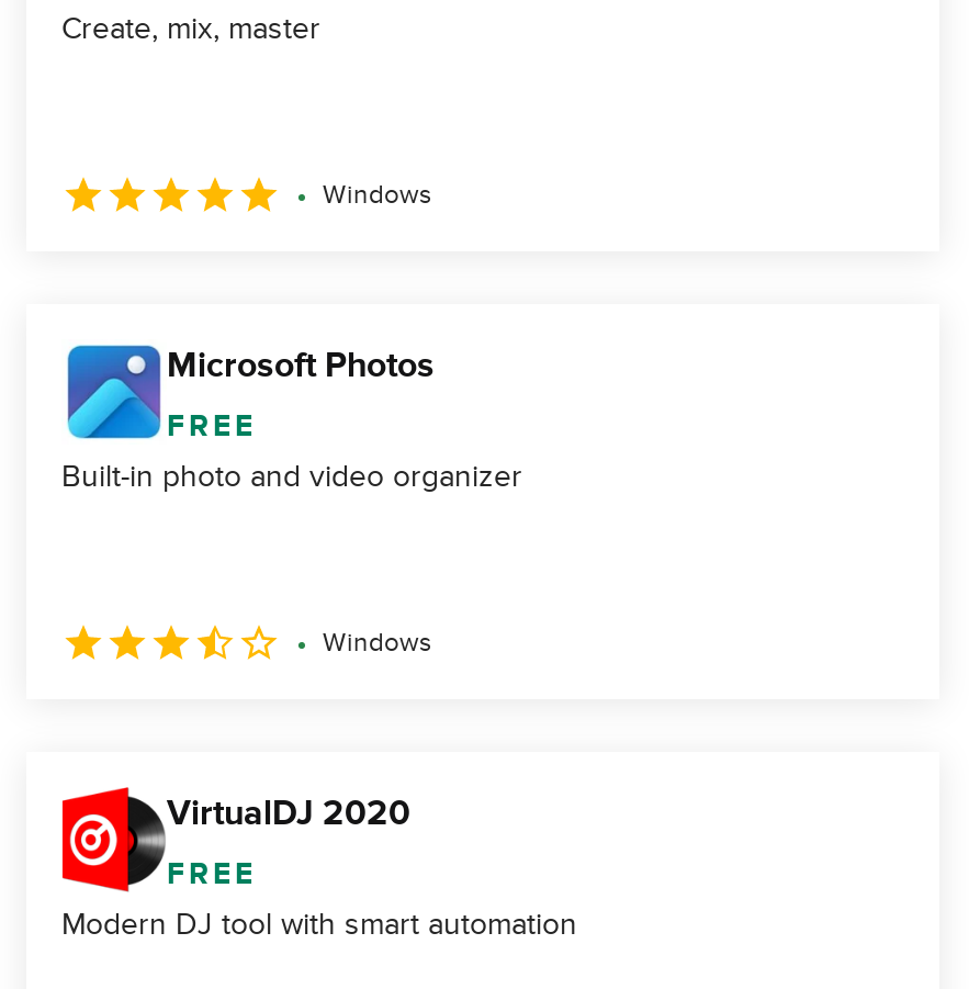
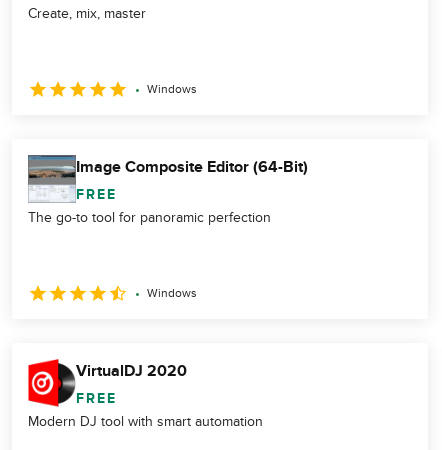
[61,339,435,442] [image] | Microsoft Photos -> [27,154,308,202] [image] | Image Composite Editor (64-Bit)
[61,458,522,495] Built-in photo and video organizer -> [28,209,271,226] The go-to tool for panoramic perfection

